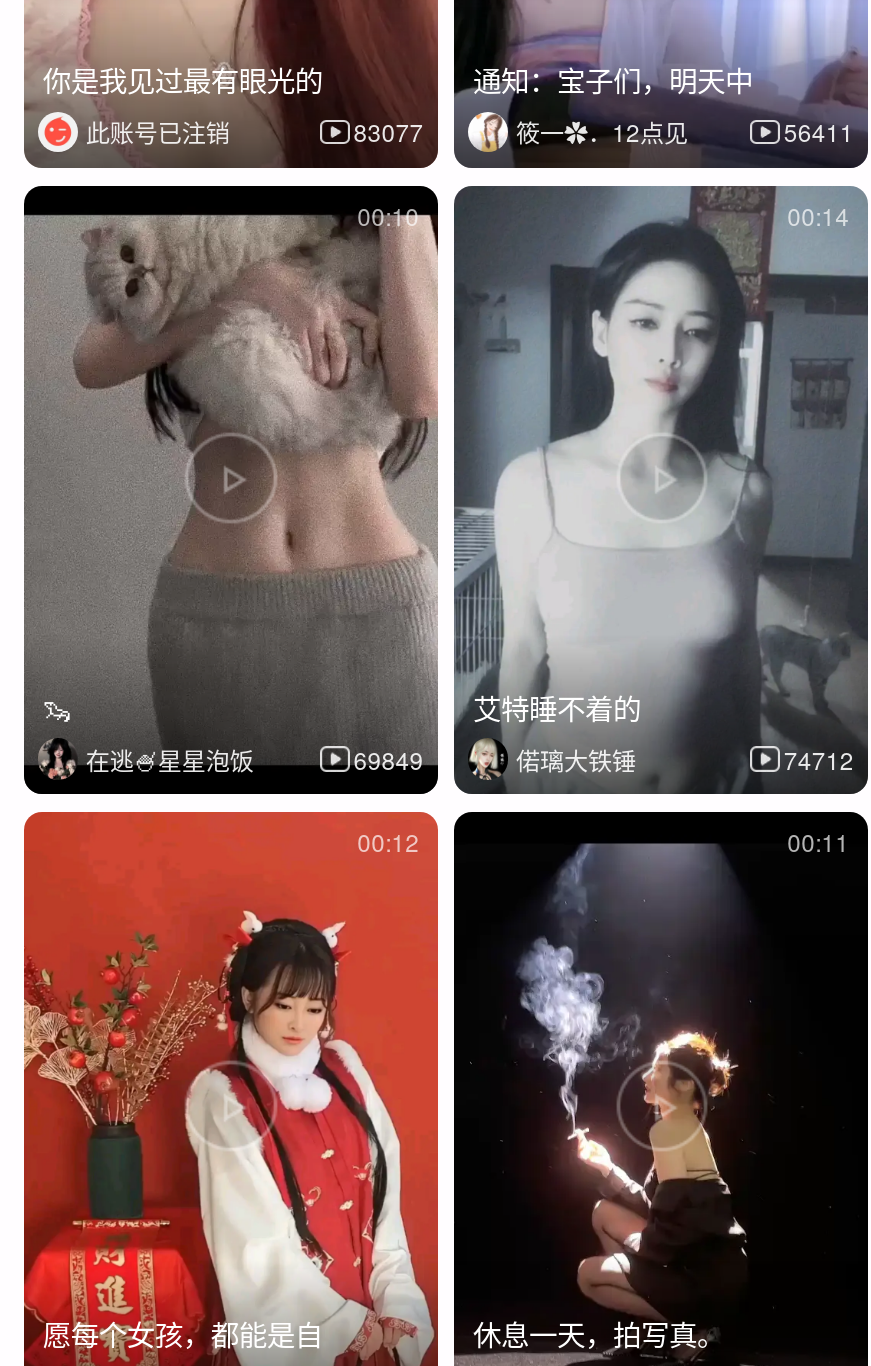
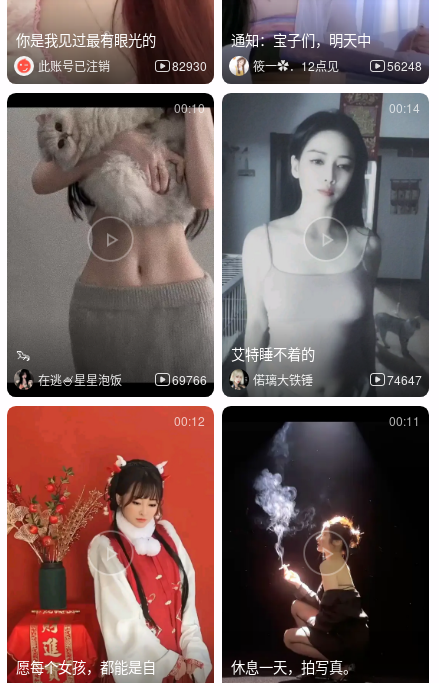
[354,114,424,148] 83077 -> [172,57,207,74] 82930
[784,114,854,148] 56411 -> [387,57,422,74] 56248
[354,741,424,775] 69849 -> [172,370,207,387] 69766
[784,741,854,775] 74712 -> [387,370,422,387] 74647

